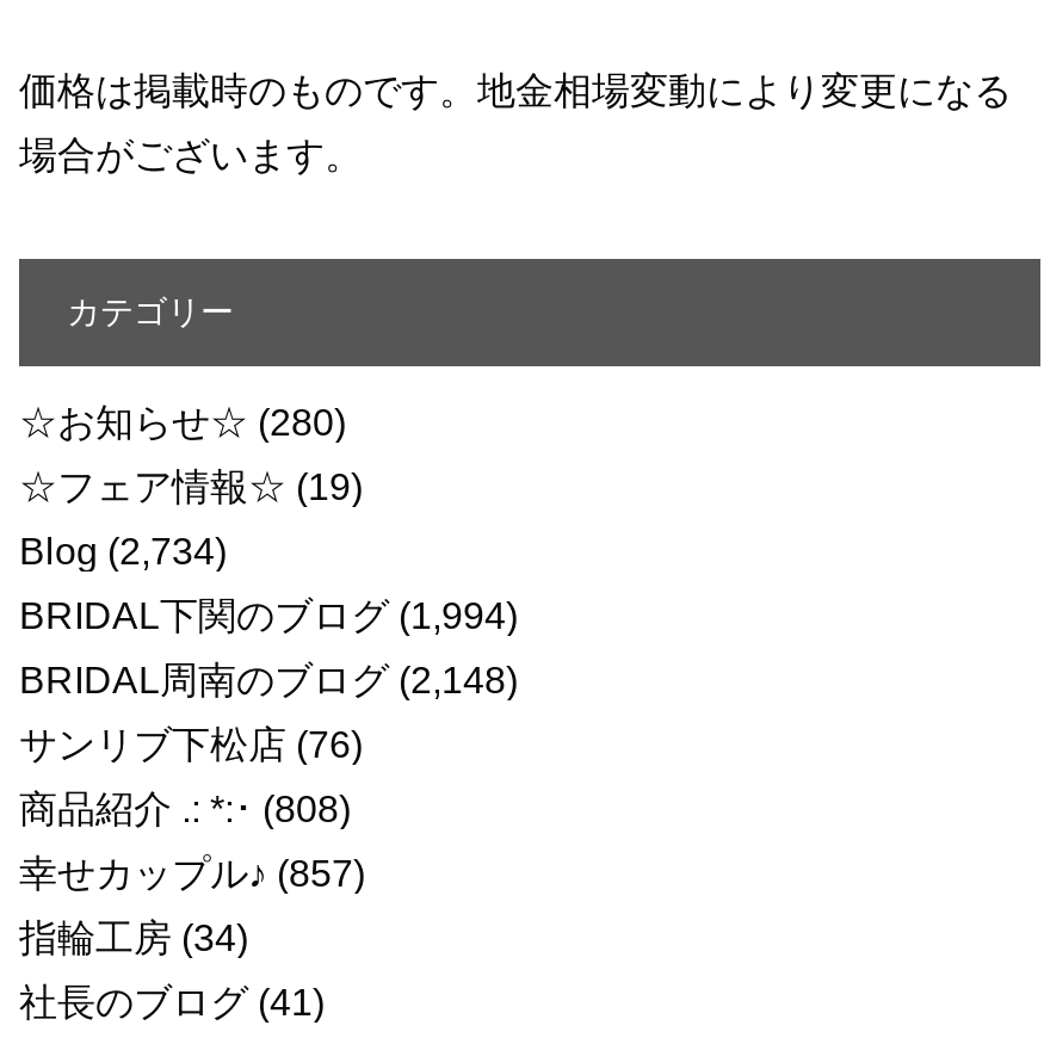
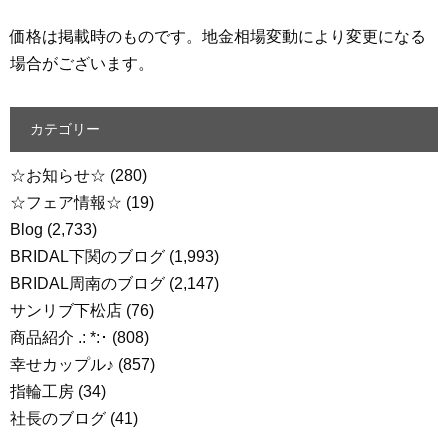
[19,530,227,571] Blog (2,734) -> [10,221,97,238] Blog (2,733)
[19,595,518,635] BRIDAL下関のブログ(1,994) -> [10,248,219,265] BRIDAL下関のブログ(1,993)
[19,659,518,700] BRIDAL周南のブログ(2,148) -> [10,275,219,292] BRIDAL周南のブログ(2,147)

